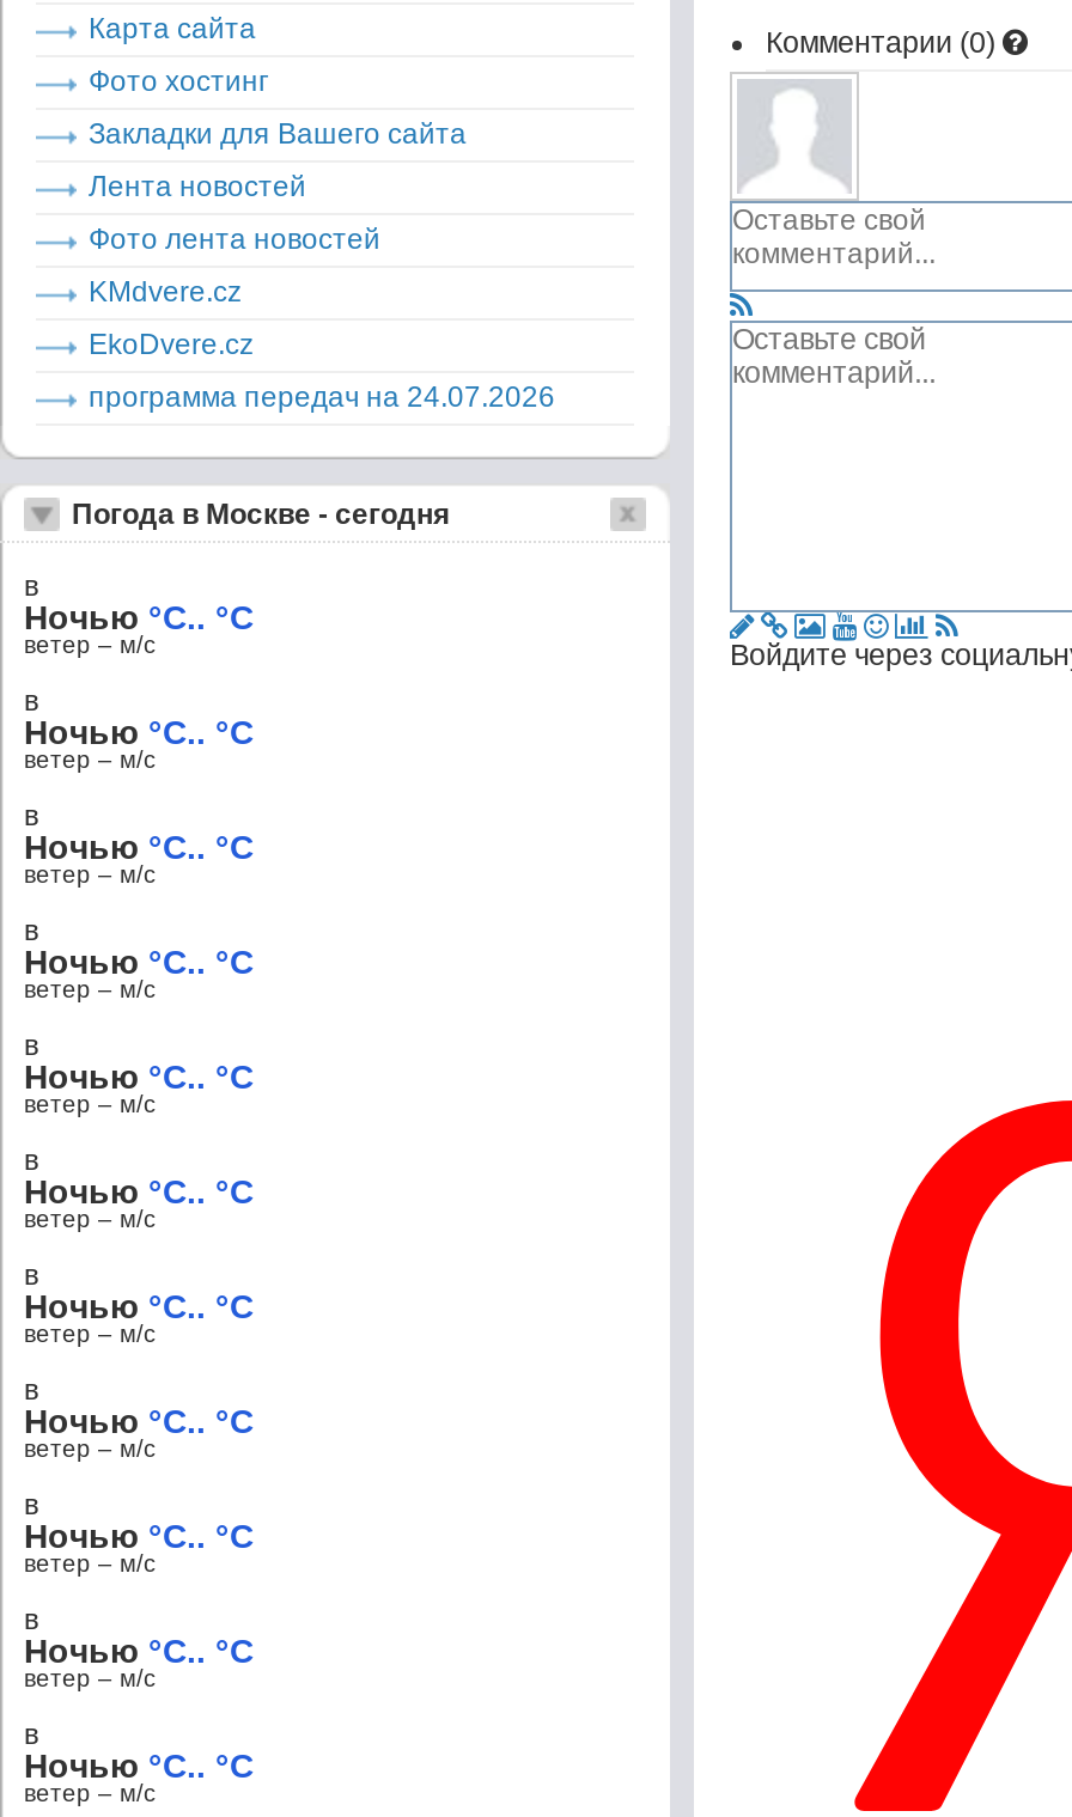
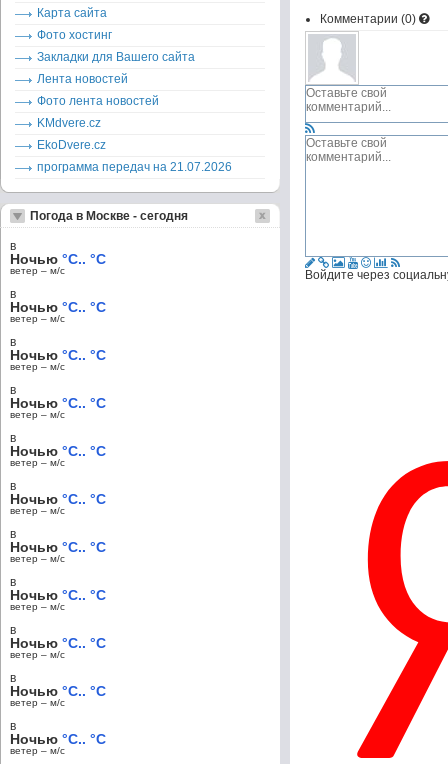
[89,380,555,414] программа передач на 24.07.2026 -> [37,160,232,174] программа передач на 21.07.2026

